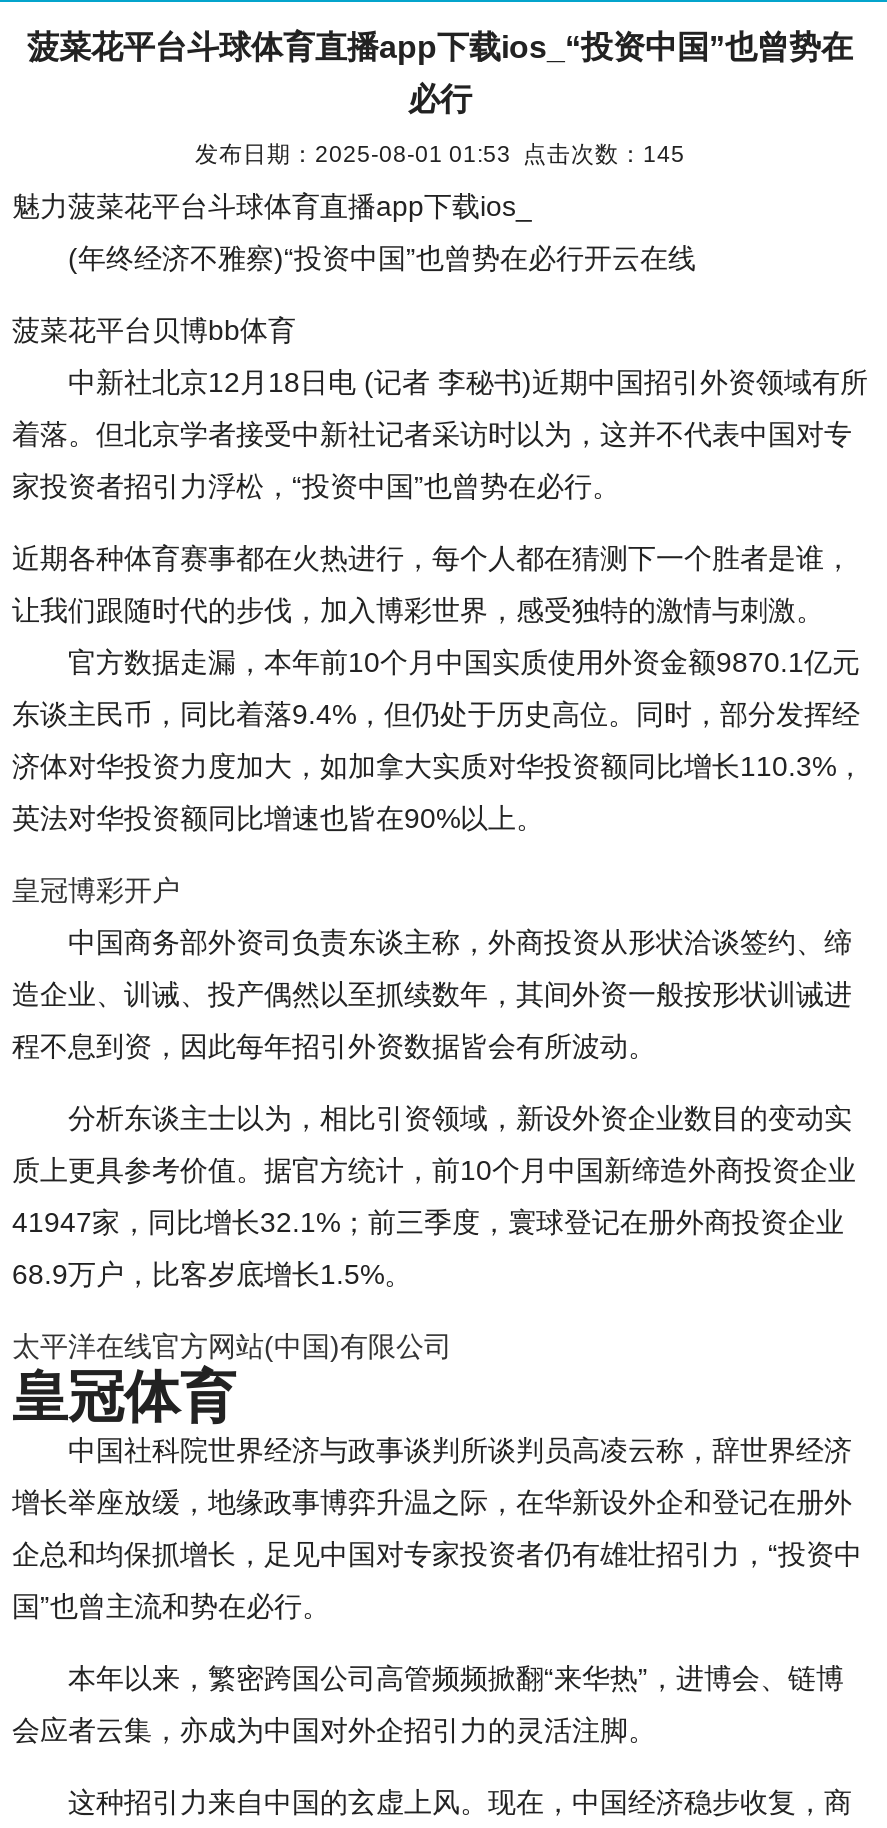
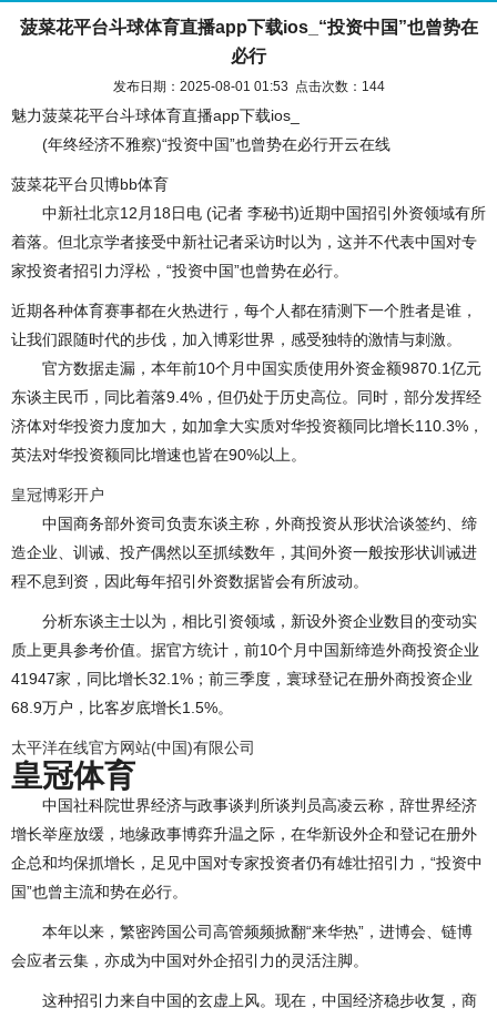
[195,140,685,166] 发布日期：2025-08-01 01:53 点击次数：145 -> [113,79,384,93] 发布日期：2025-08-01 01:53 点击次数：144

